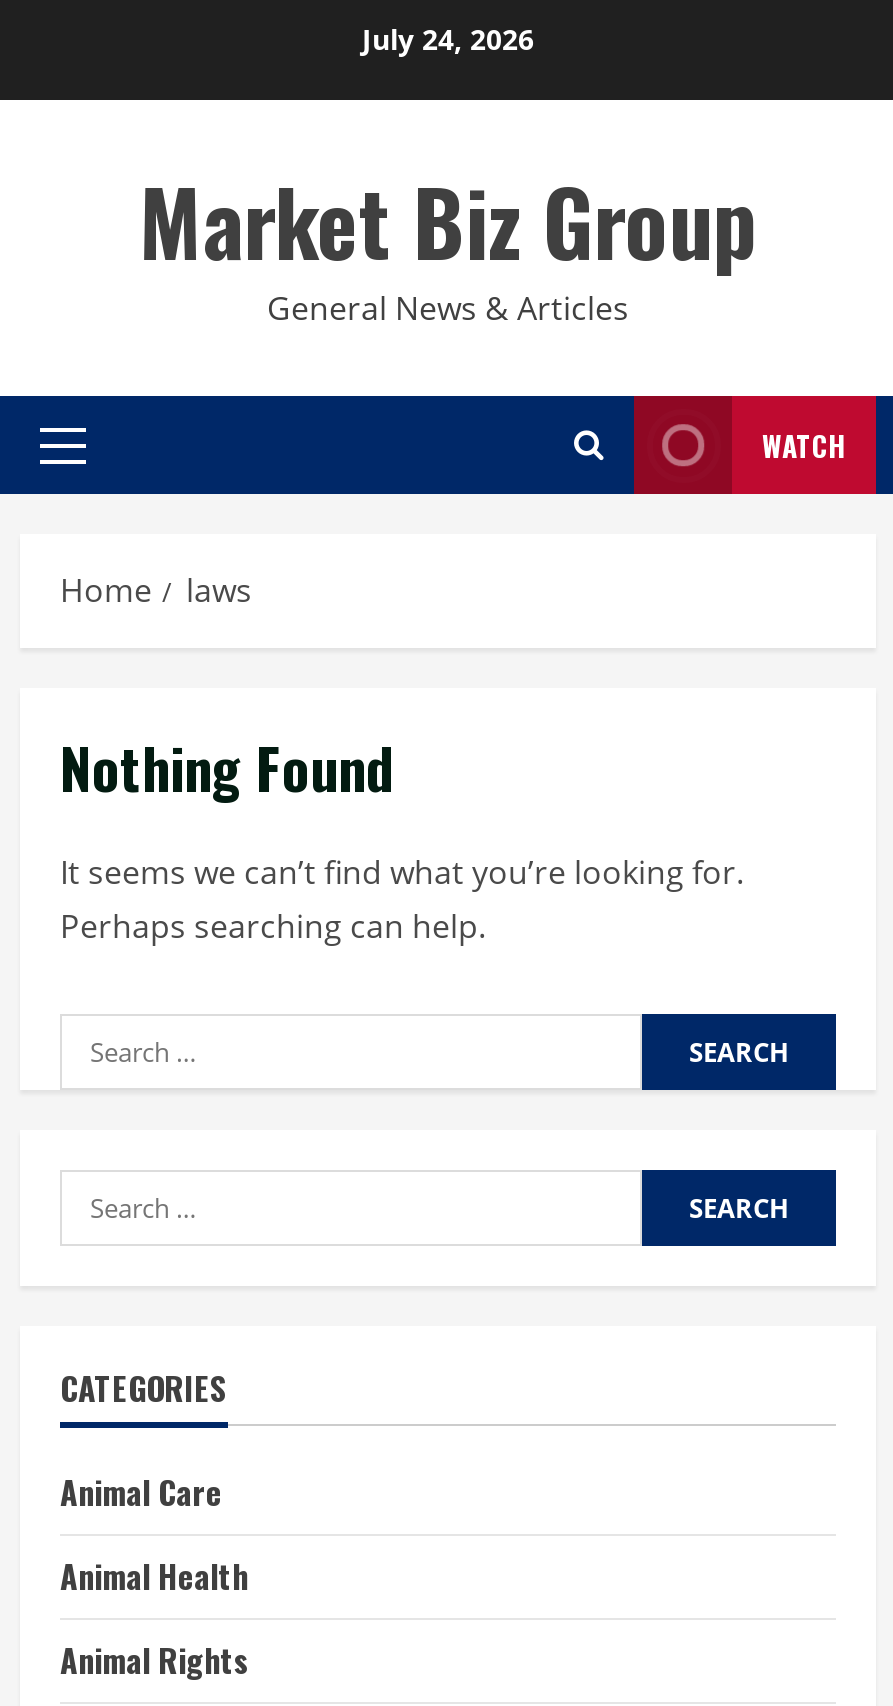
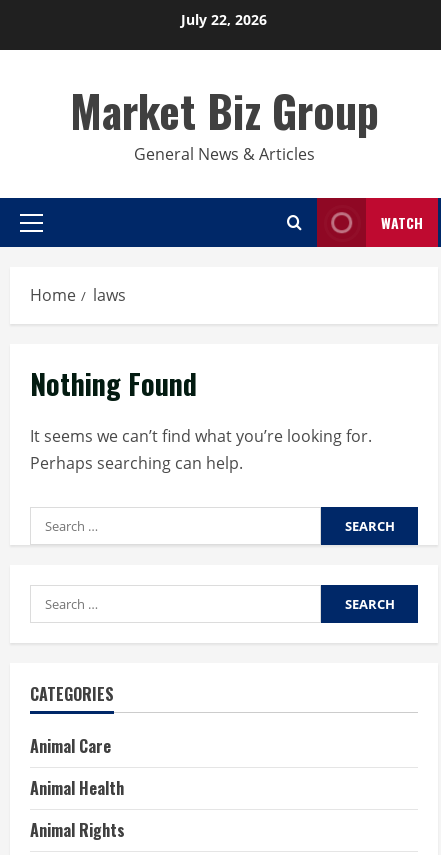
[362,20,534,58] July 24, 2026 -> [181,10,267,29] July 22, 2026

